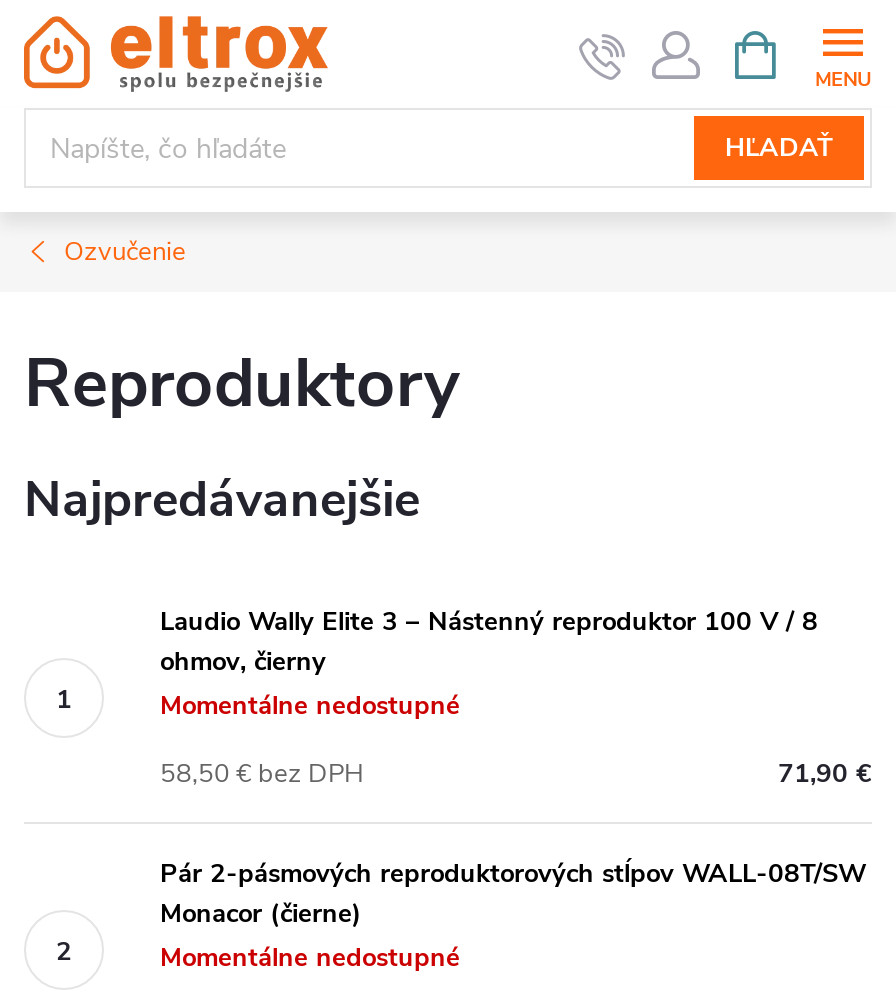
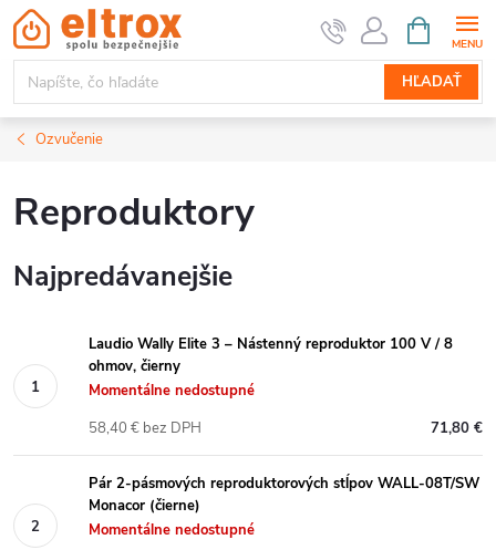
[160,756,364,792] 58,50 € bez DPH -> [89,418,201,438] 58,40 € bez DPH
[778,756,872,792] 71,90 € -> [431,418,483,438] 71,80 €

